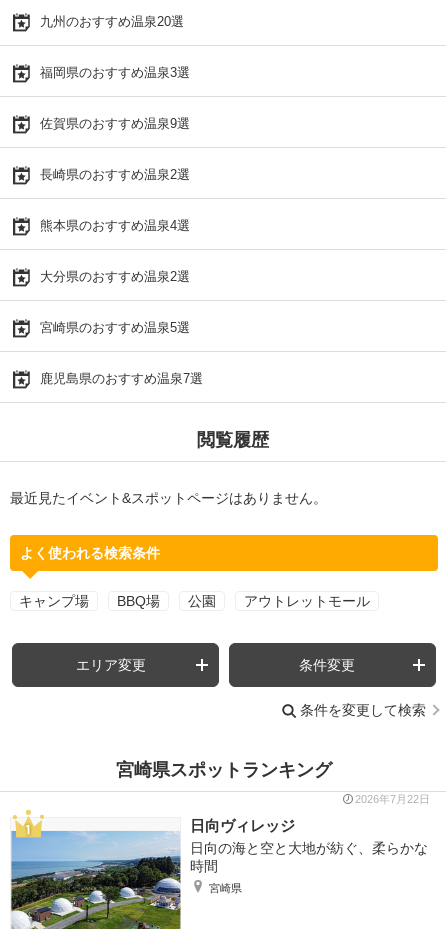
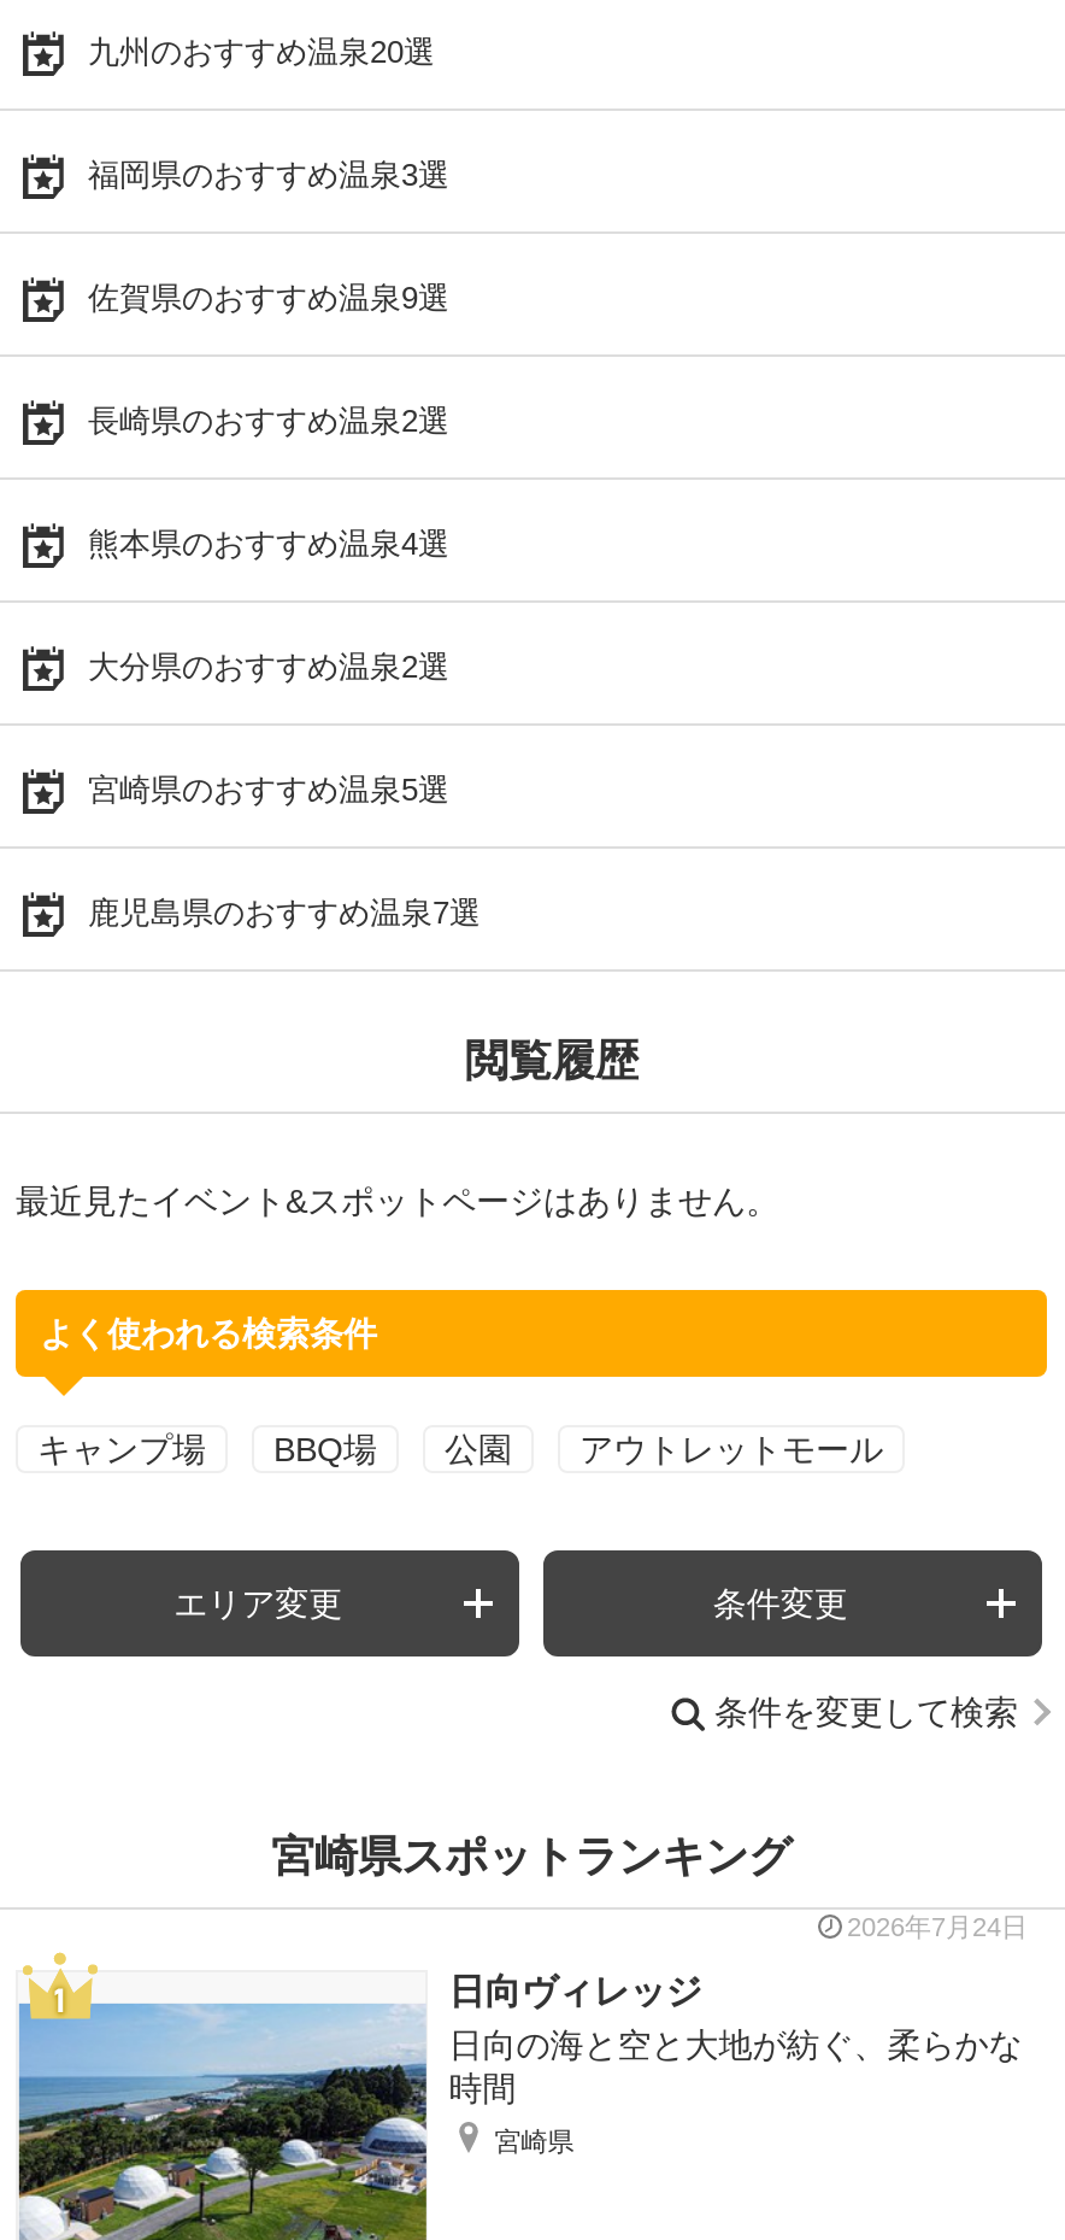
[355,793,430,805] 2026年7月22日 -> [847,1912,1028,1941] 2026年7月24日

